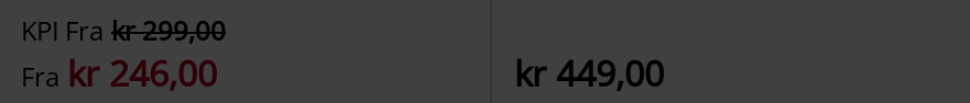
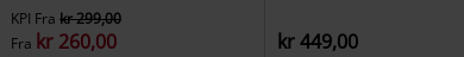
[21,50,217,98] Fra kr 246,00 -> [11,28,117,54] Fra kr 260,00

